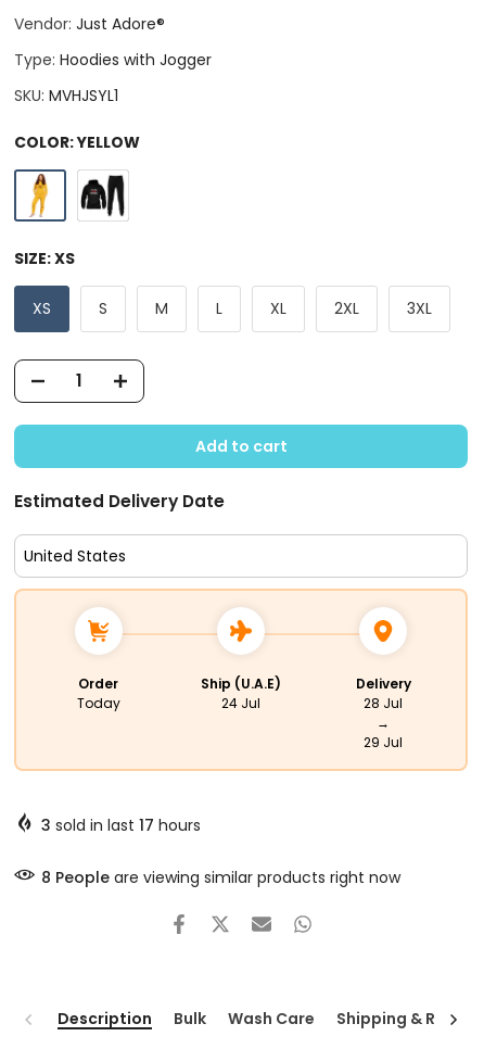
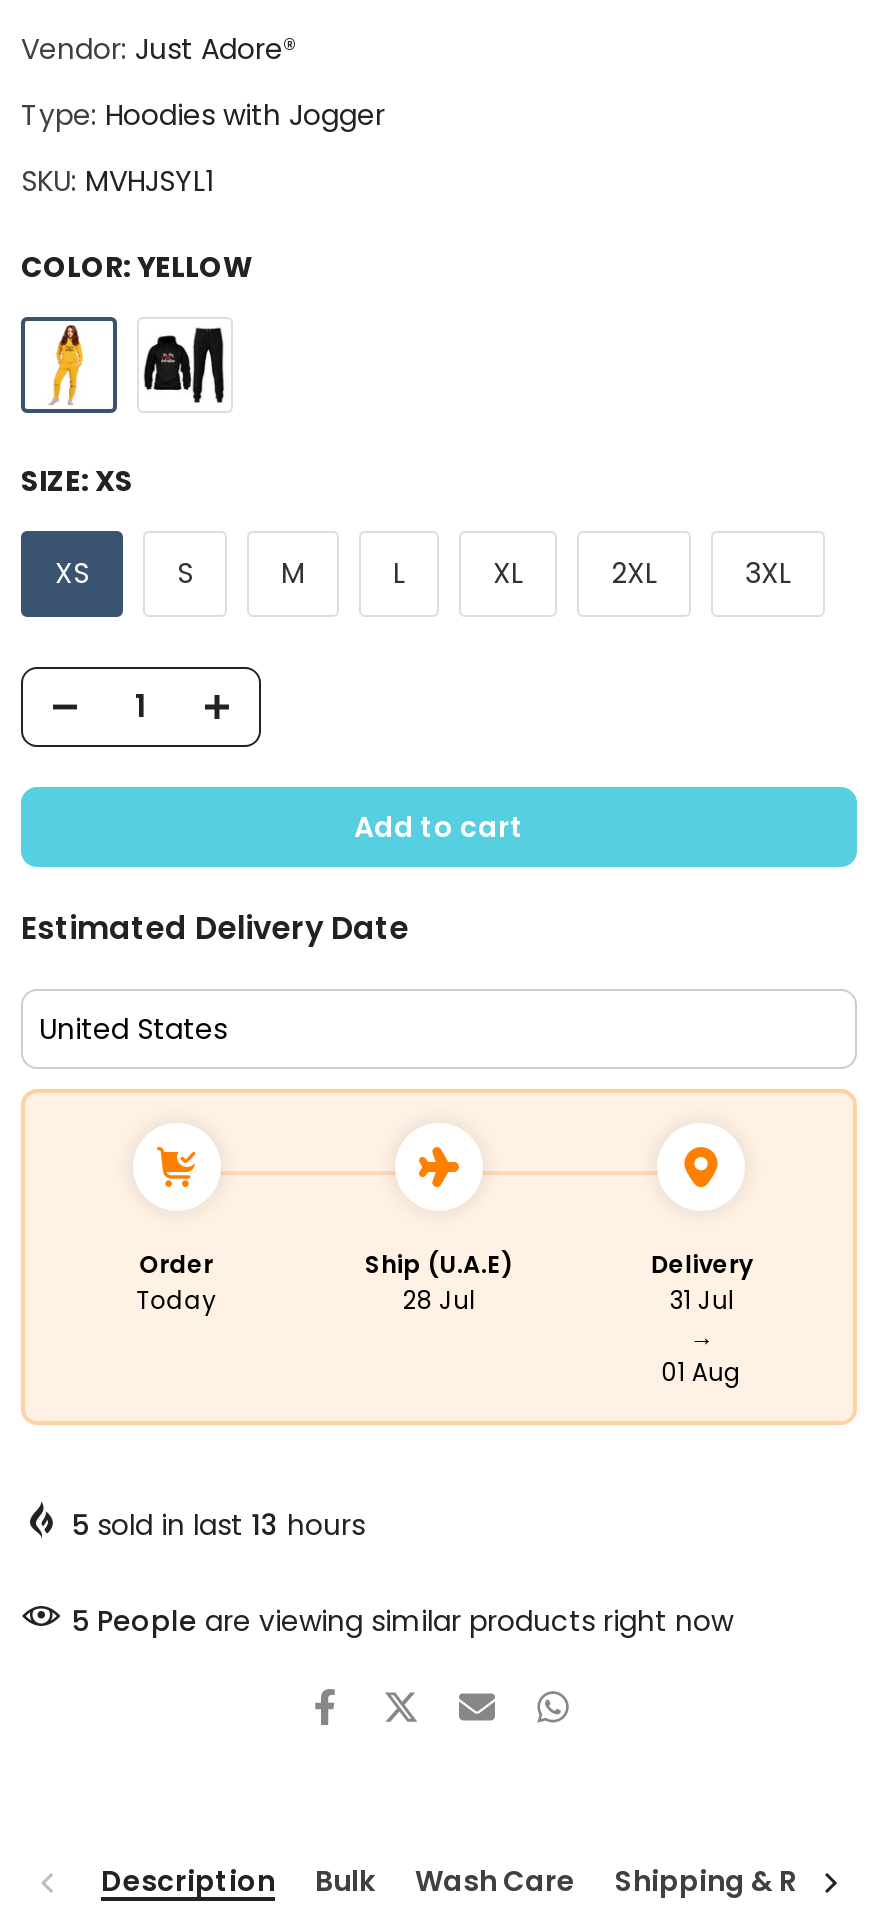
[221,694,260,712] 24 Jul -> [403,1283,475,1317] 28 Jul
[364,694,403,712] 28 Jul -> [670,1283,734,1317] 31 Jul
[364,733,403,751] 29 Jul -> [662,1355,742,1389] 01 Aug
[41,814,201,836] 3 sold in last 17 hours -> [71,1505,365,1545] 5 sold in last 13 hours
[41,866,400,888] 8 People are viewing similar products right now -> [71,1601,733,1641] 5 People are viewing similar products right now

